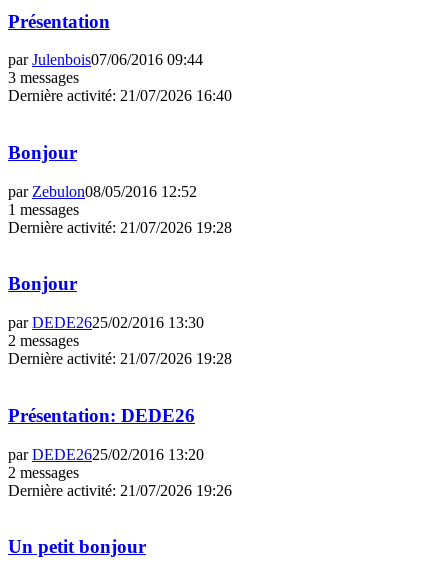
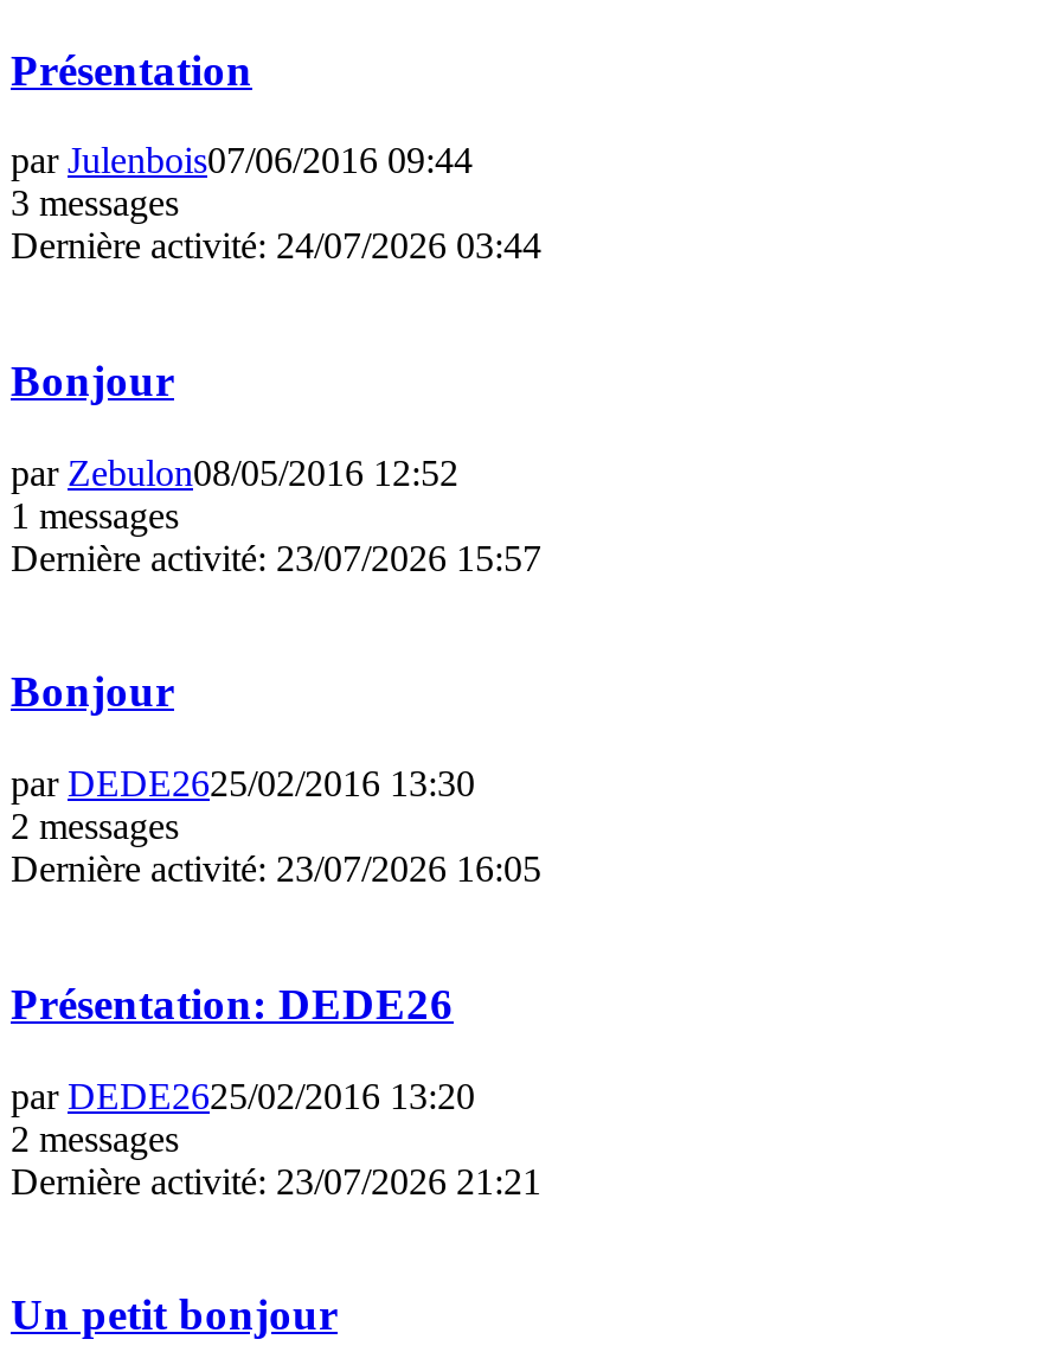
[8,87,232,104] Dernière activité: 21/07/2026 16:40 -> [11,226,541,266] Dernière activité: 24/07/2026 03:44
[8,219,232,236] Dernière activité: 21/07/2026 19:28 -> [11,537,541,578] Dernière activité: 23/07/2026 15:57
[8,350,232,367] Dernière activité: 21/07/2026 19:28 -> [11,849,541,889] Dernière activité: 23/07/2026 16:05
[8,482,232,499] Dernière activité: 21/07/2026 19:26 -> [11,1160,541,1201] Dernière activité: 23/07/2026 21:21

